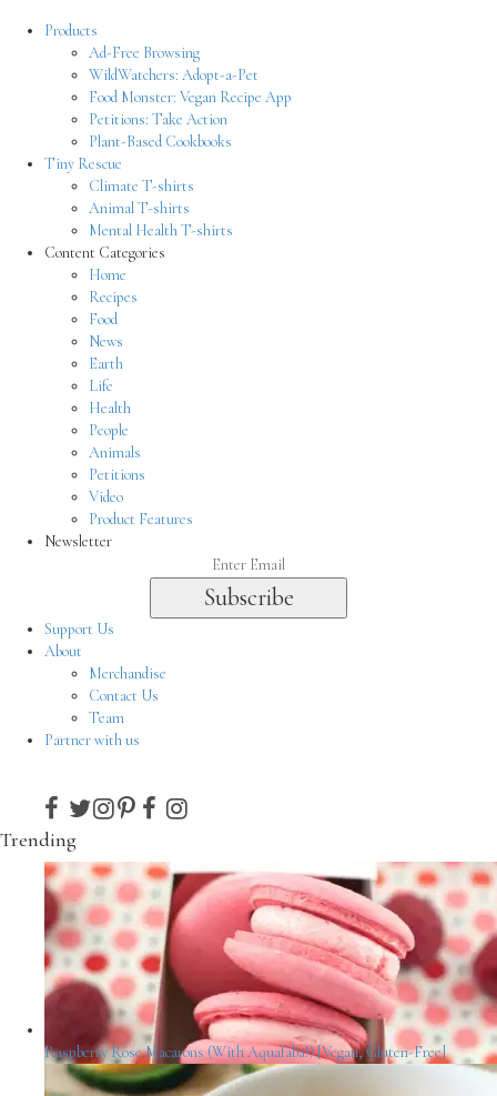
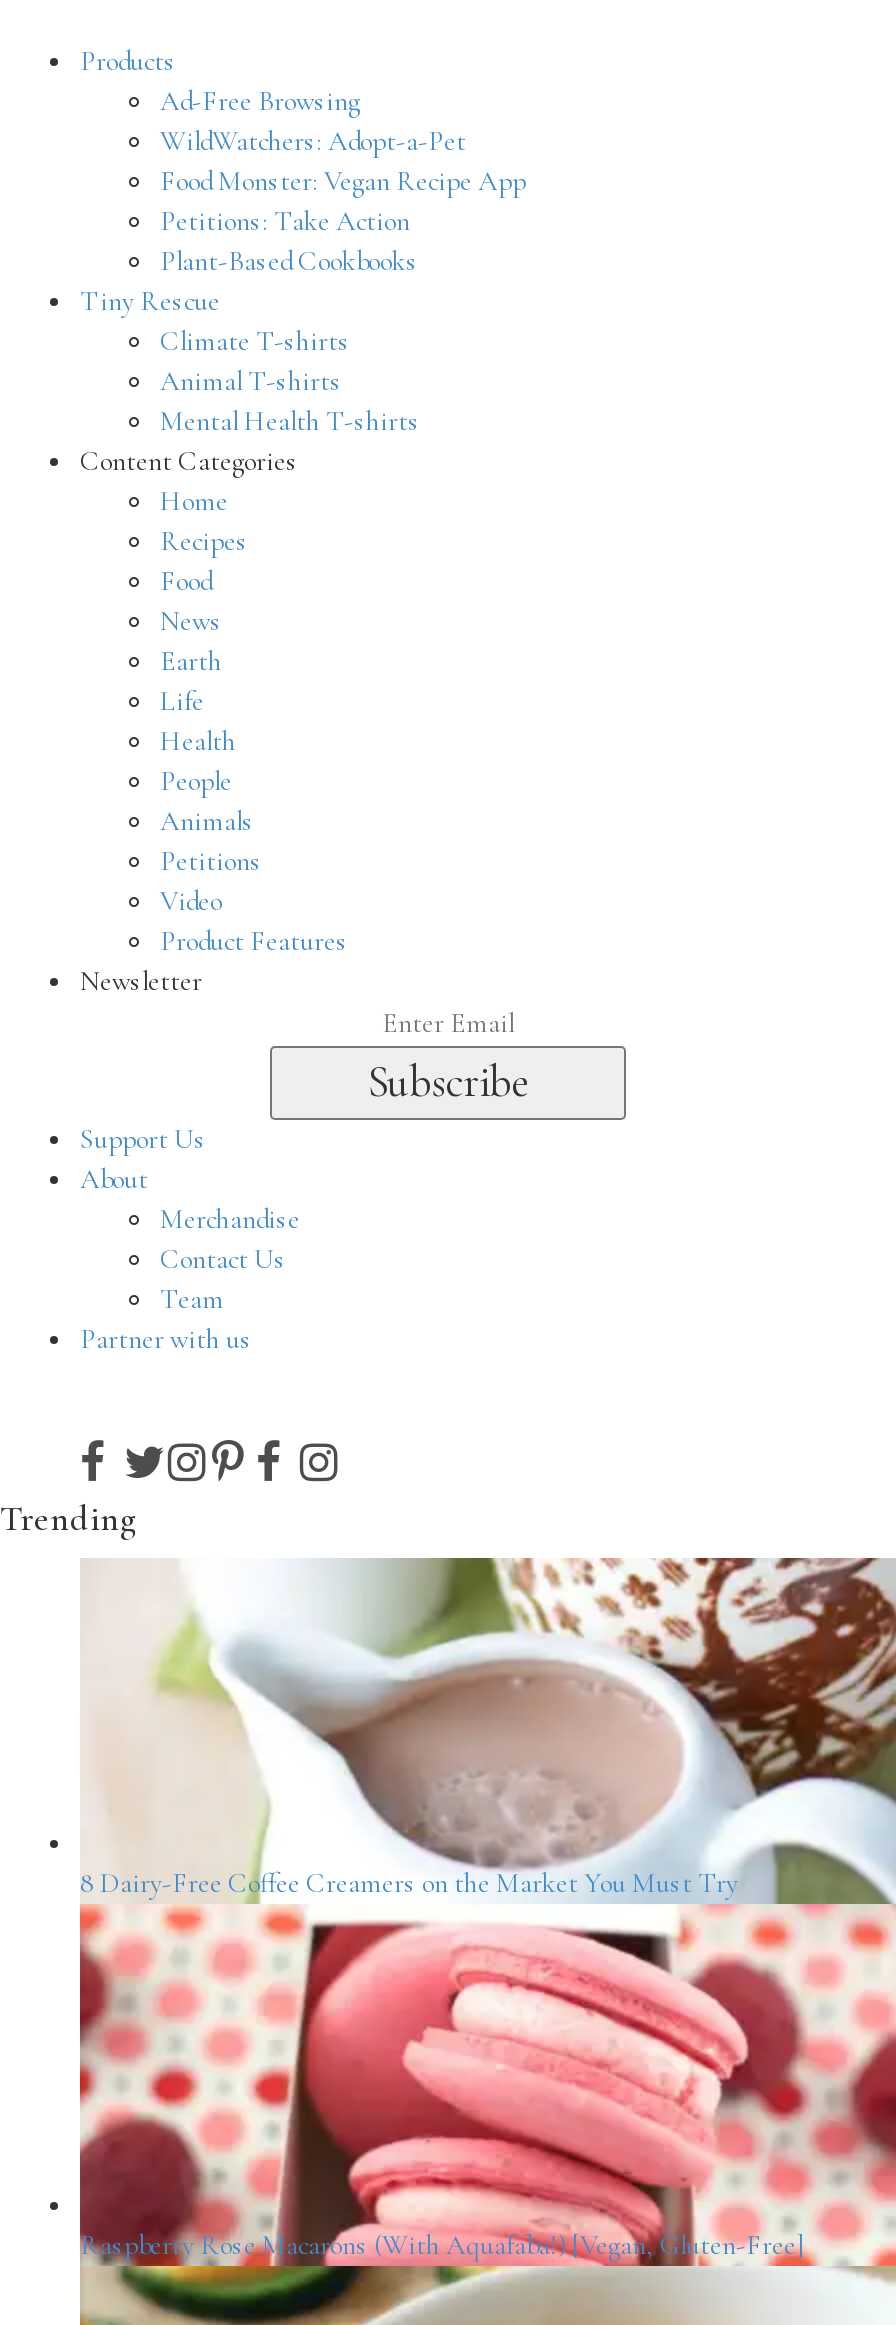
none -> [80,1554,890,1906] [image] | 8 Dairy-Free Coffee Creamers on the Market You Must Try

